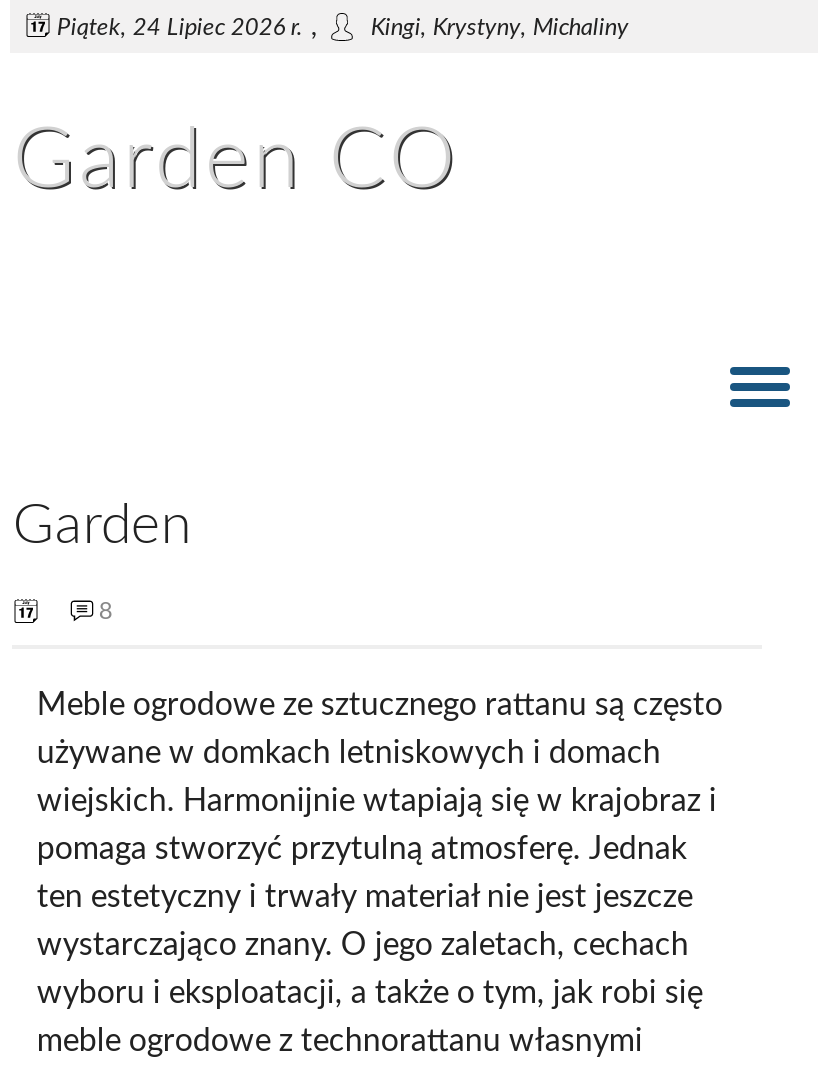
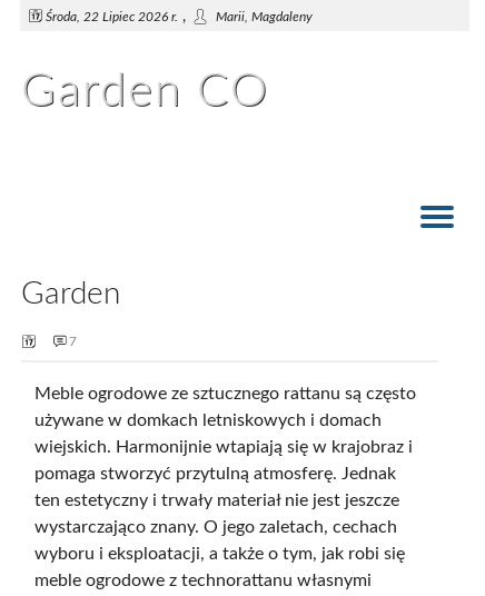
[57,13,629,41] Piątek, 24 Lipiec 2026 r., | Kingi, Krystyny, Michaliny -> [46,9,313,24] Środa, 22 Lipiec 2026 r., | Marii, Magdaleny
[99,599,113,623] 8 -> [69,334,77,348] 7

